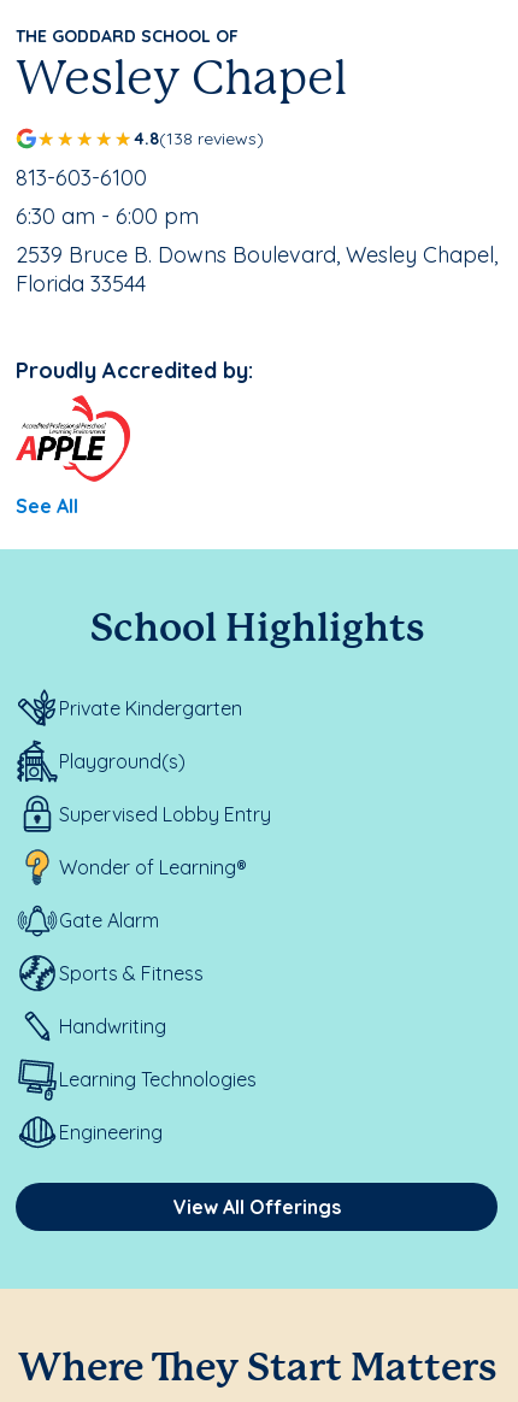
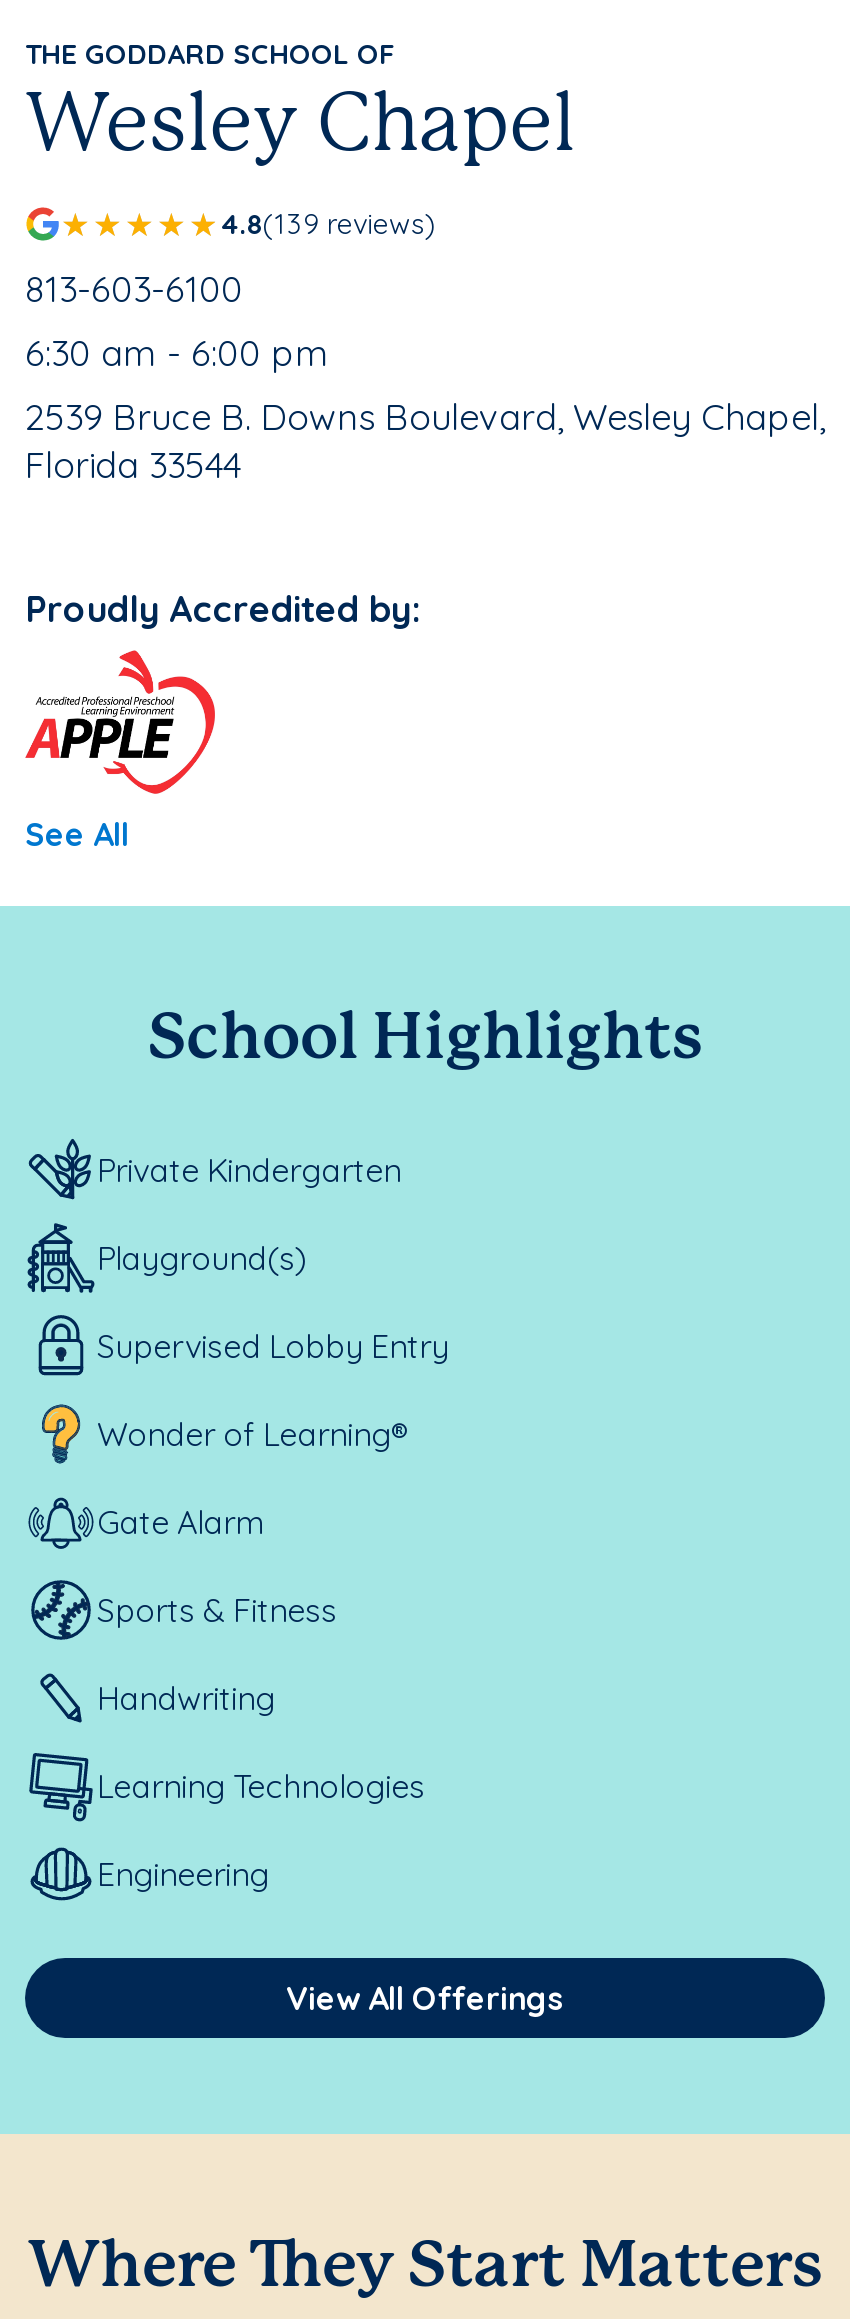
[134,128,264,149] 4.8(138 reviews) -> [221,206,437,242] 4.8(139 reviews)

